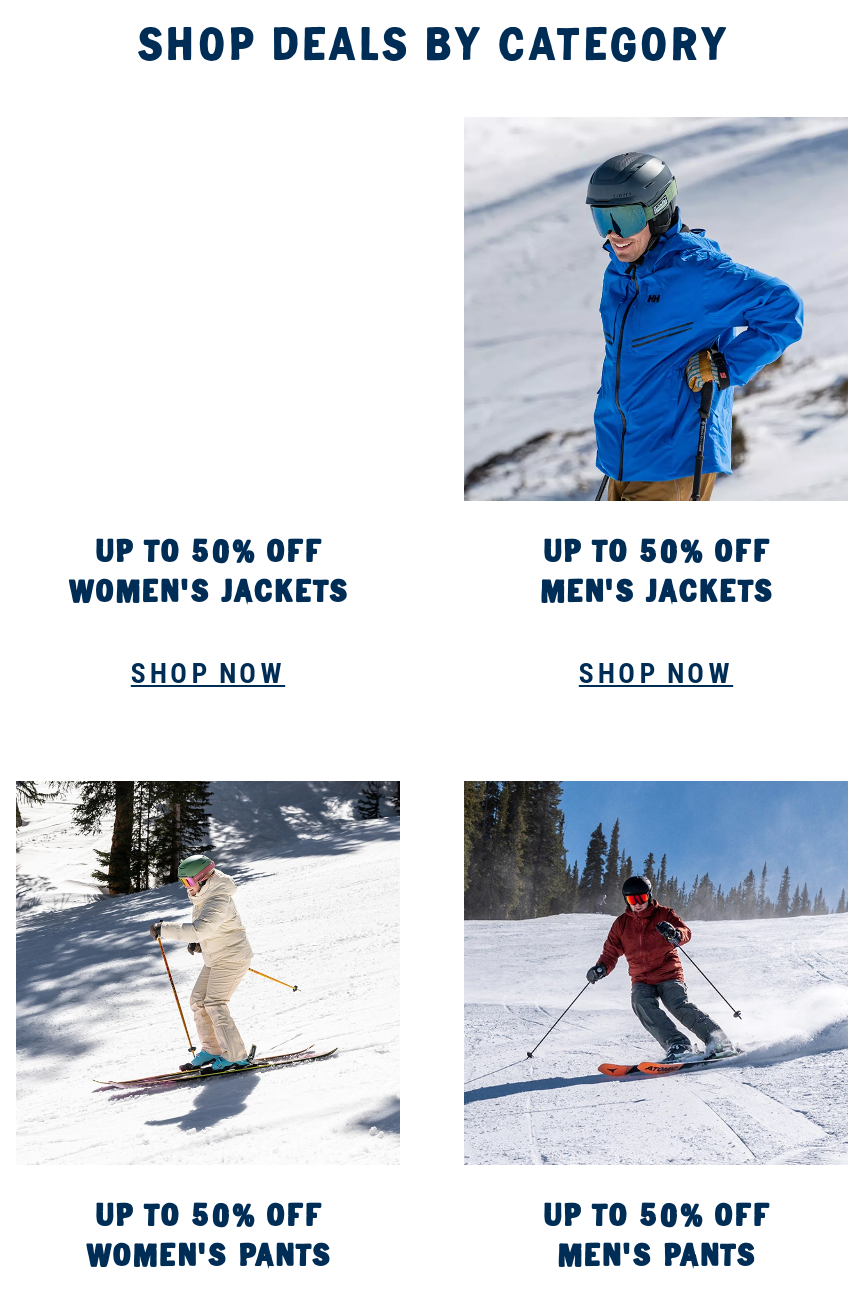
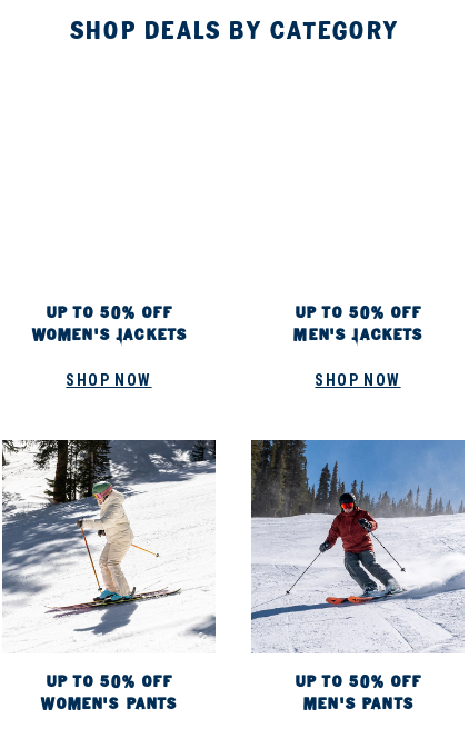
[462,117,850,503] [image] -> none

